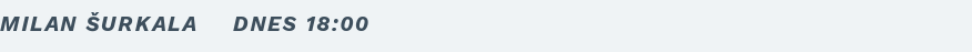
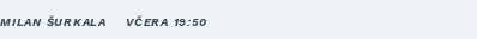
[0,11,370,36] MILAN ŠURKALA DNES 18:00 -> [0,15,207,28] MILAN ŠURKALA VČERA 19:50

